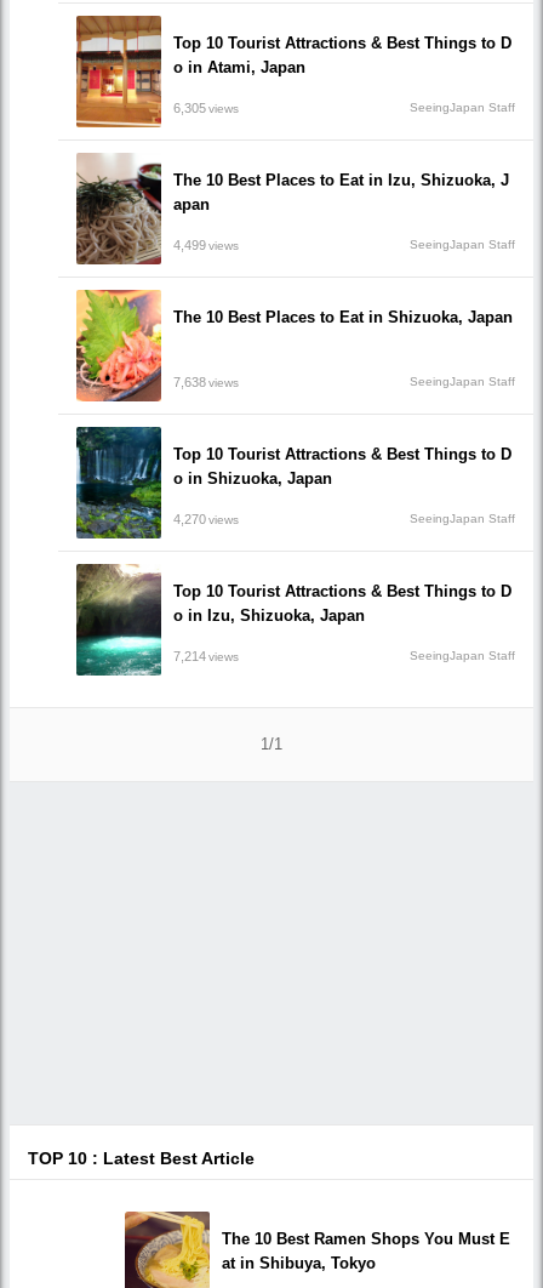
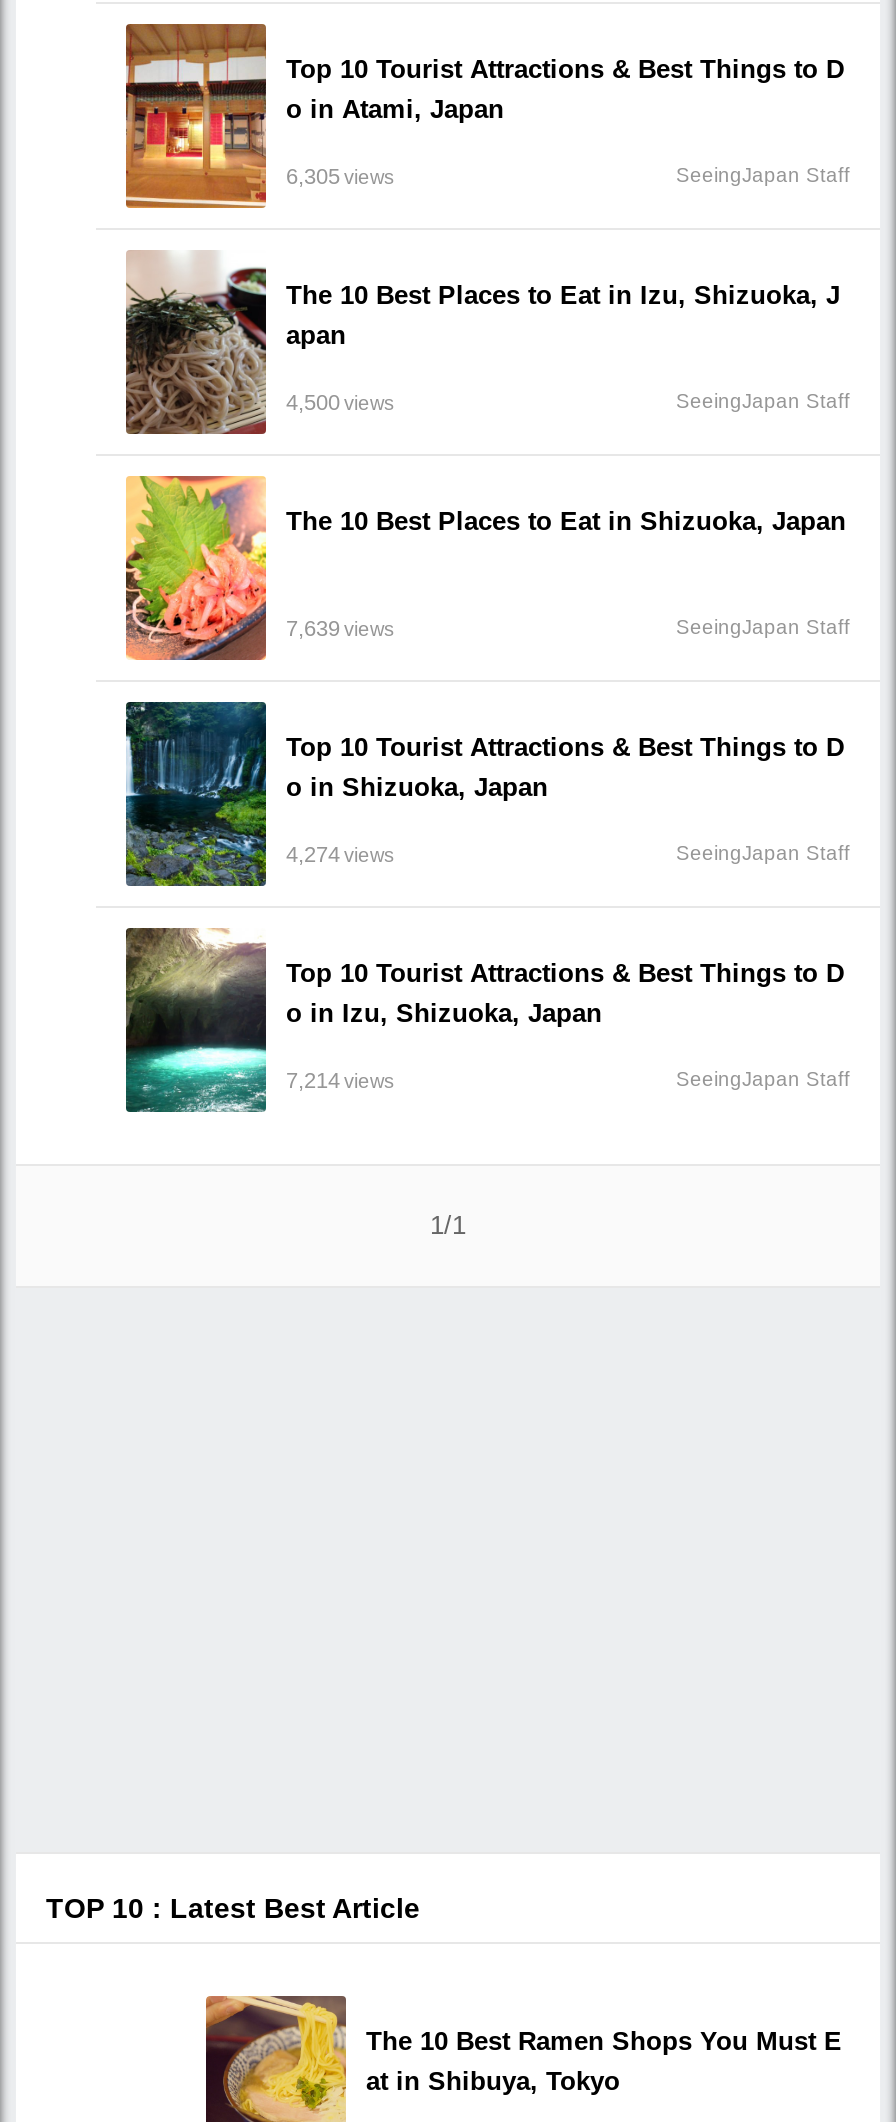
[173,237,239,252] 4,499 views -> [286,389,394,413] 4,500 views
[173,374,239,389] 7,638 views -> [286,615,394,639] 7,639 views
[173,511,239,526] 4,270 views -> [286,841,394,865] 4,274 views

